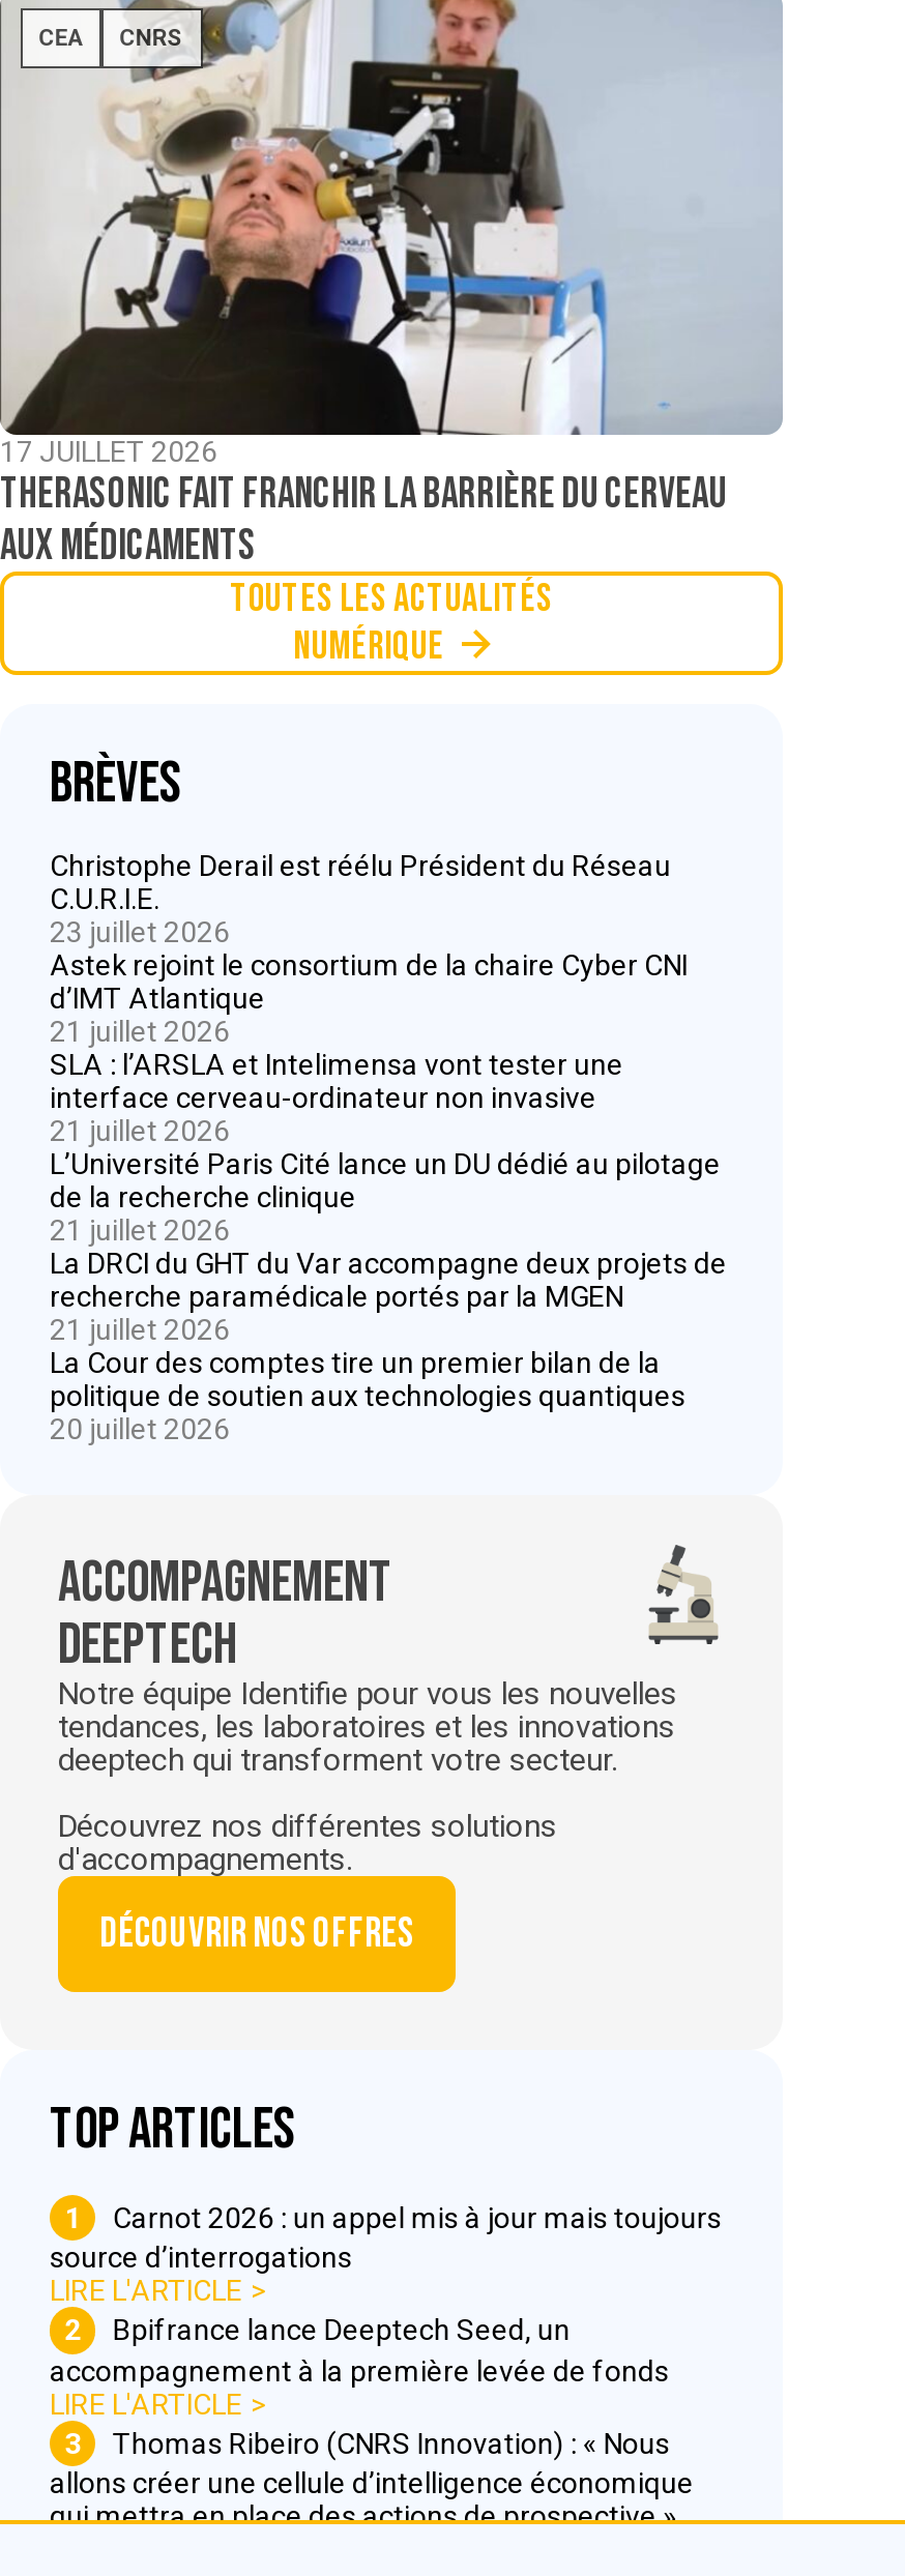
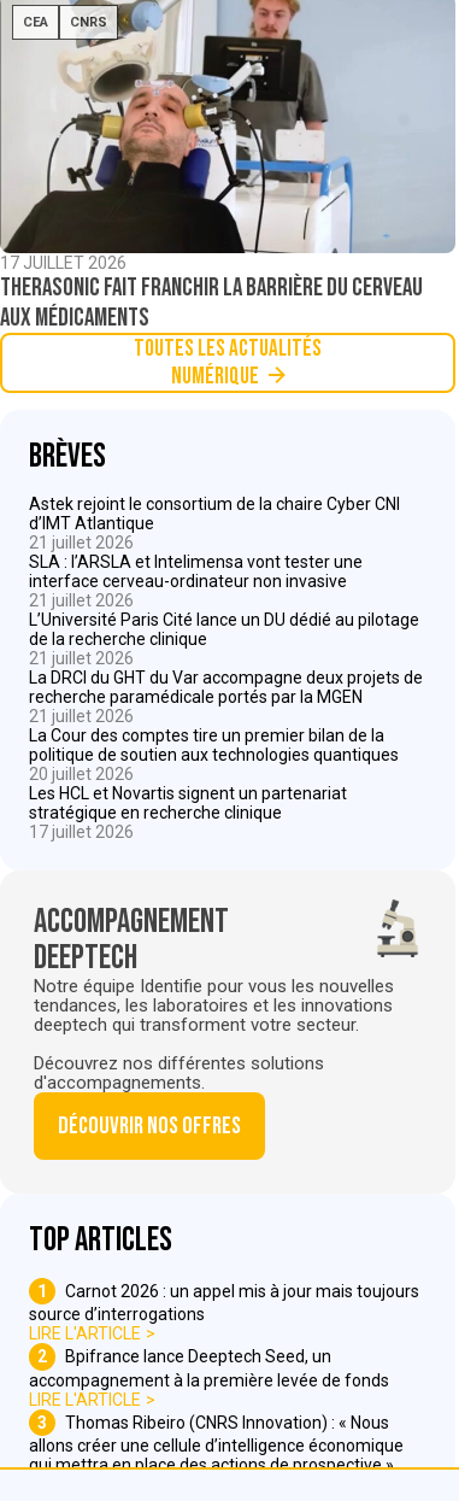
[50,849,671,948] Christophe Derail est réélu Président du Réseau | C.U.R.I.E. | 23 juillet 2026 -> none
moved [50,948,727,1445] -> [29,494,423,783]: Astek rejoint le consortium de la chaire Cyber CNI | d’IMT Atlantique | 21 juillet 2026 | ... | politique de soutien aux technologies quantiques | 20 juillet 2026
none -> [29,783,347,841] Les HCL et Novartis signent un partenariat | stratégique en recherche clinique | 17 juillet 2026

